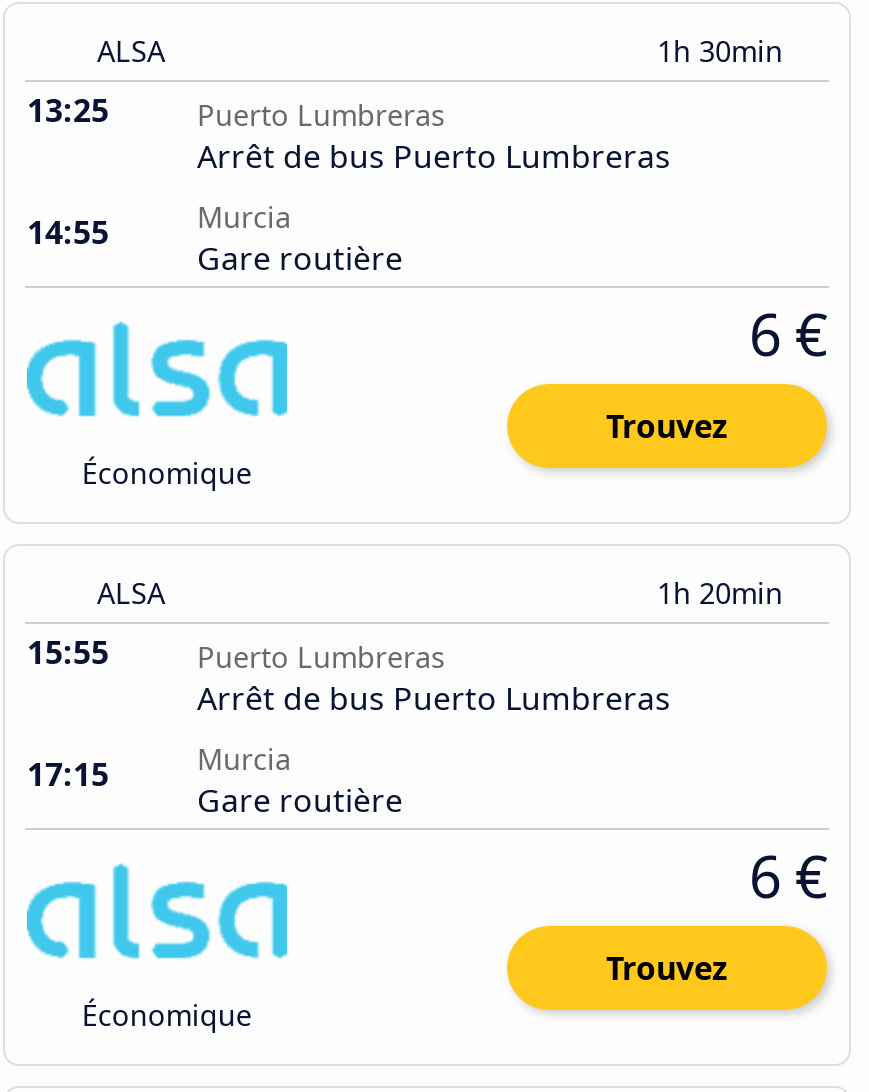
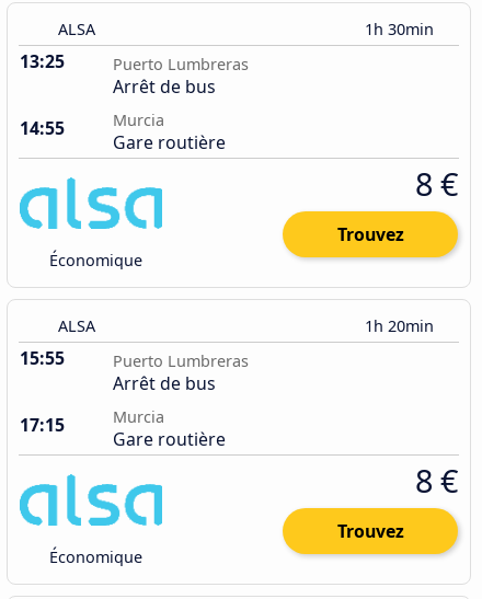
[197,134,671,178] Arrêt de bus Puerto Lumbreras -> [113,75,216,99] Arrêt de bus
[749,294,827,372] 6 € -> [415,162,458,205] 8 €
[197,676,671,720] Arrêt de bus Puerto Lumbreras -> [113,371,216,396] Arrêt de bus
[749,836,827,914] 6 € -> [415,459,458,502] 8 €

